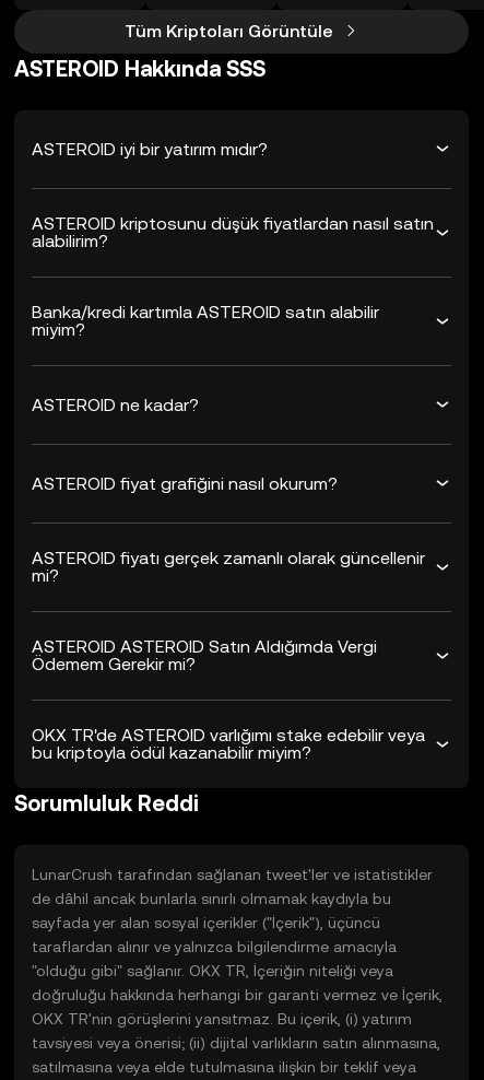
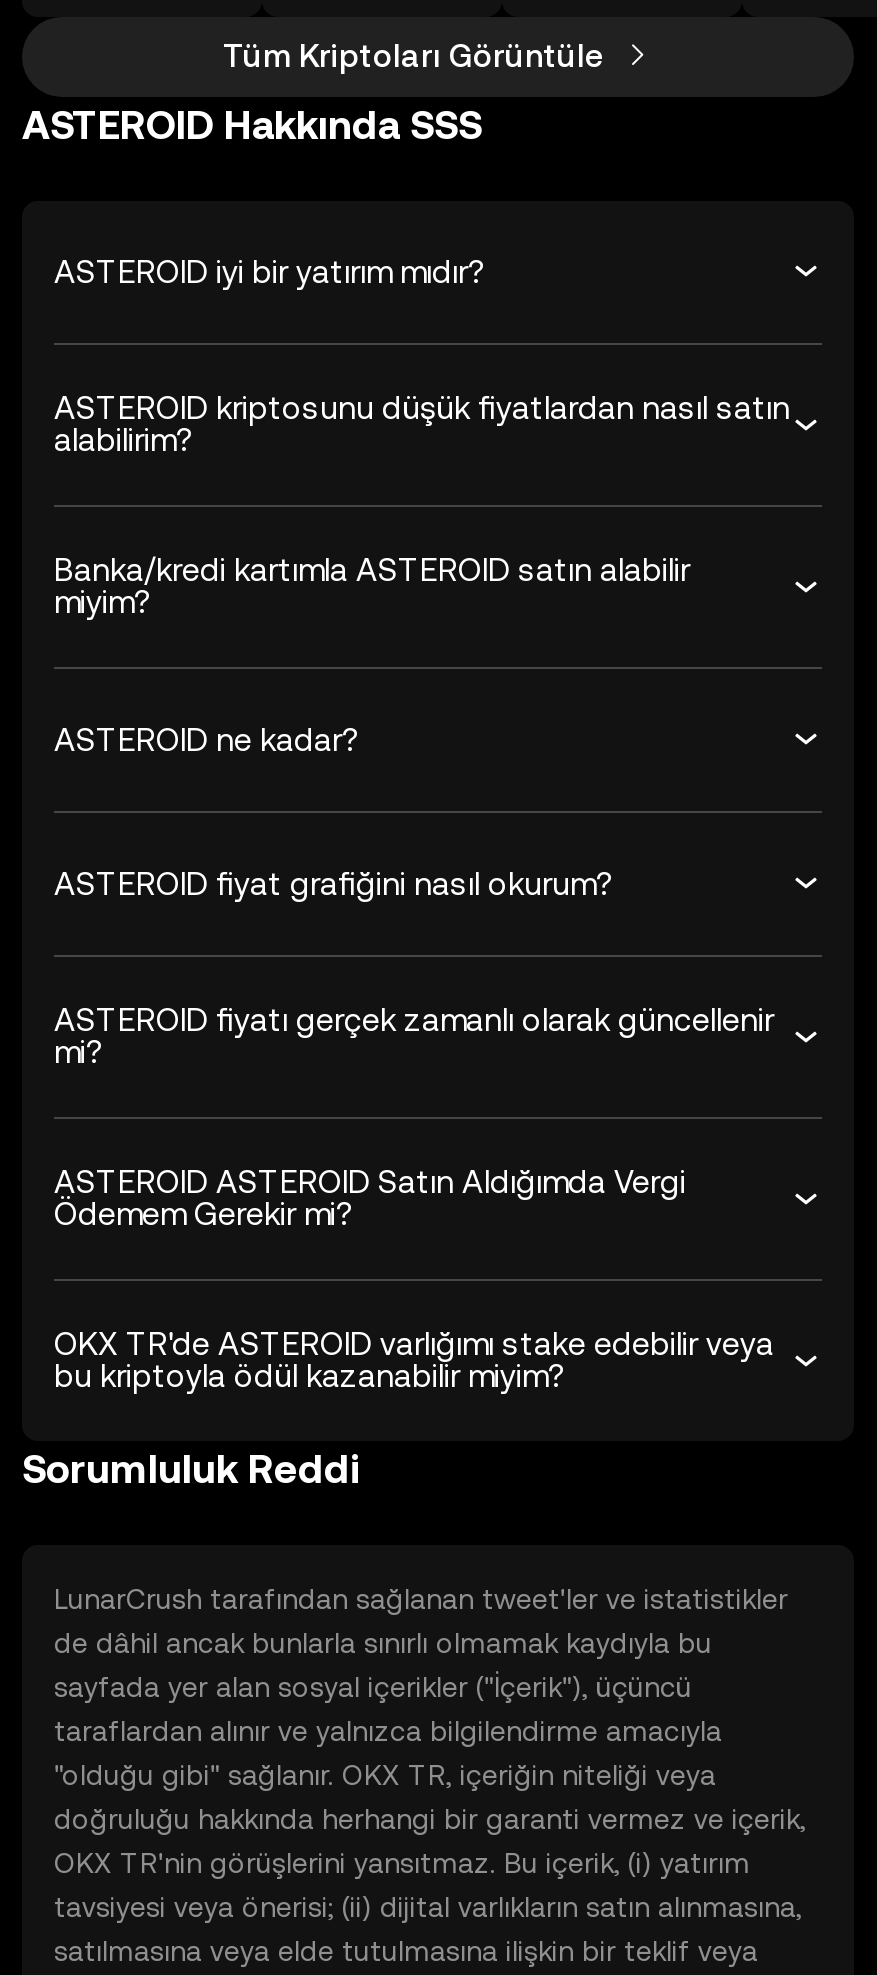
[32,962,393,979] "olduğu gibi" sağlanır. OKX TR, İçeriğin niteliği veya -> [54,1759,716,1791] "olduğu gibi" sağlanır. OKX TR, içeriğin niteliği veya
[32,986,442,1003] doğruluğu hakkında herhangi bir garanti vermez ve İçerik, -> [54,1803,806,1835] doğruluğu hakkında herhangi bir garanti vermez ve içerik,

